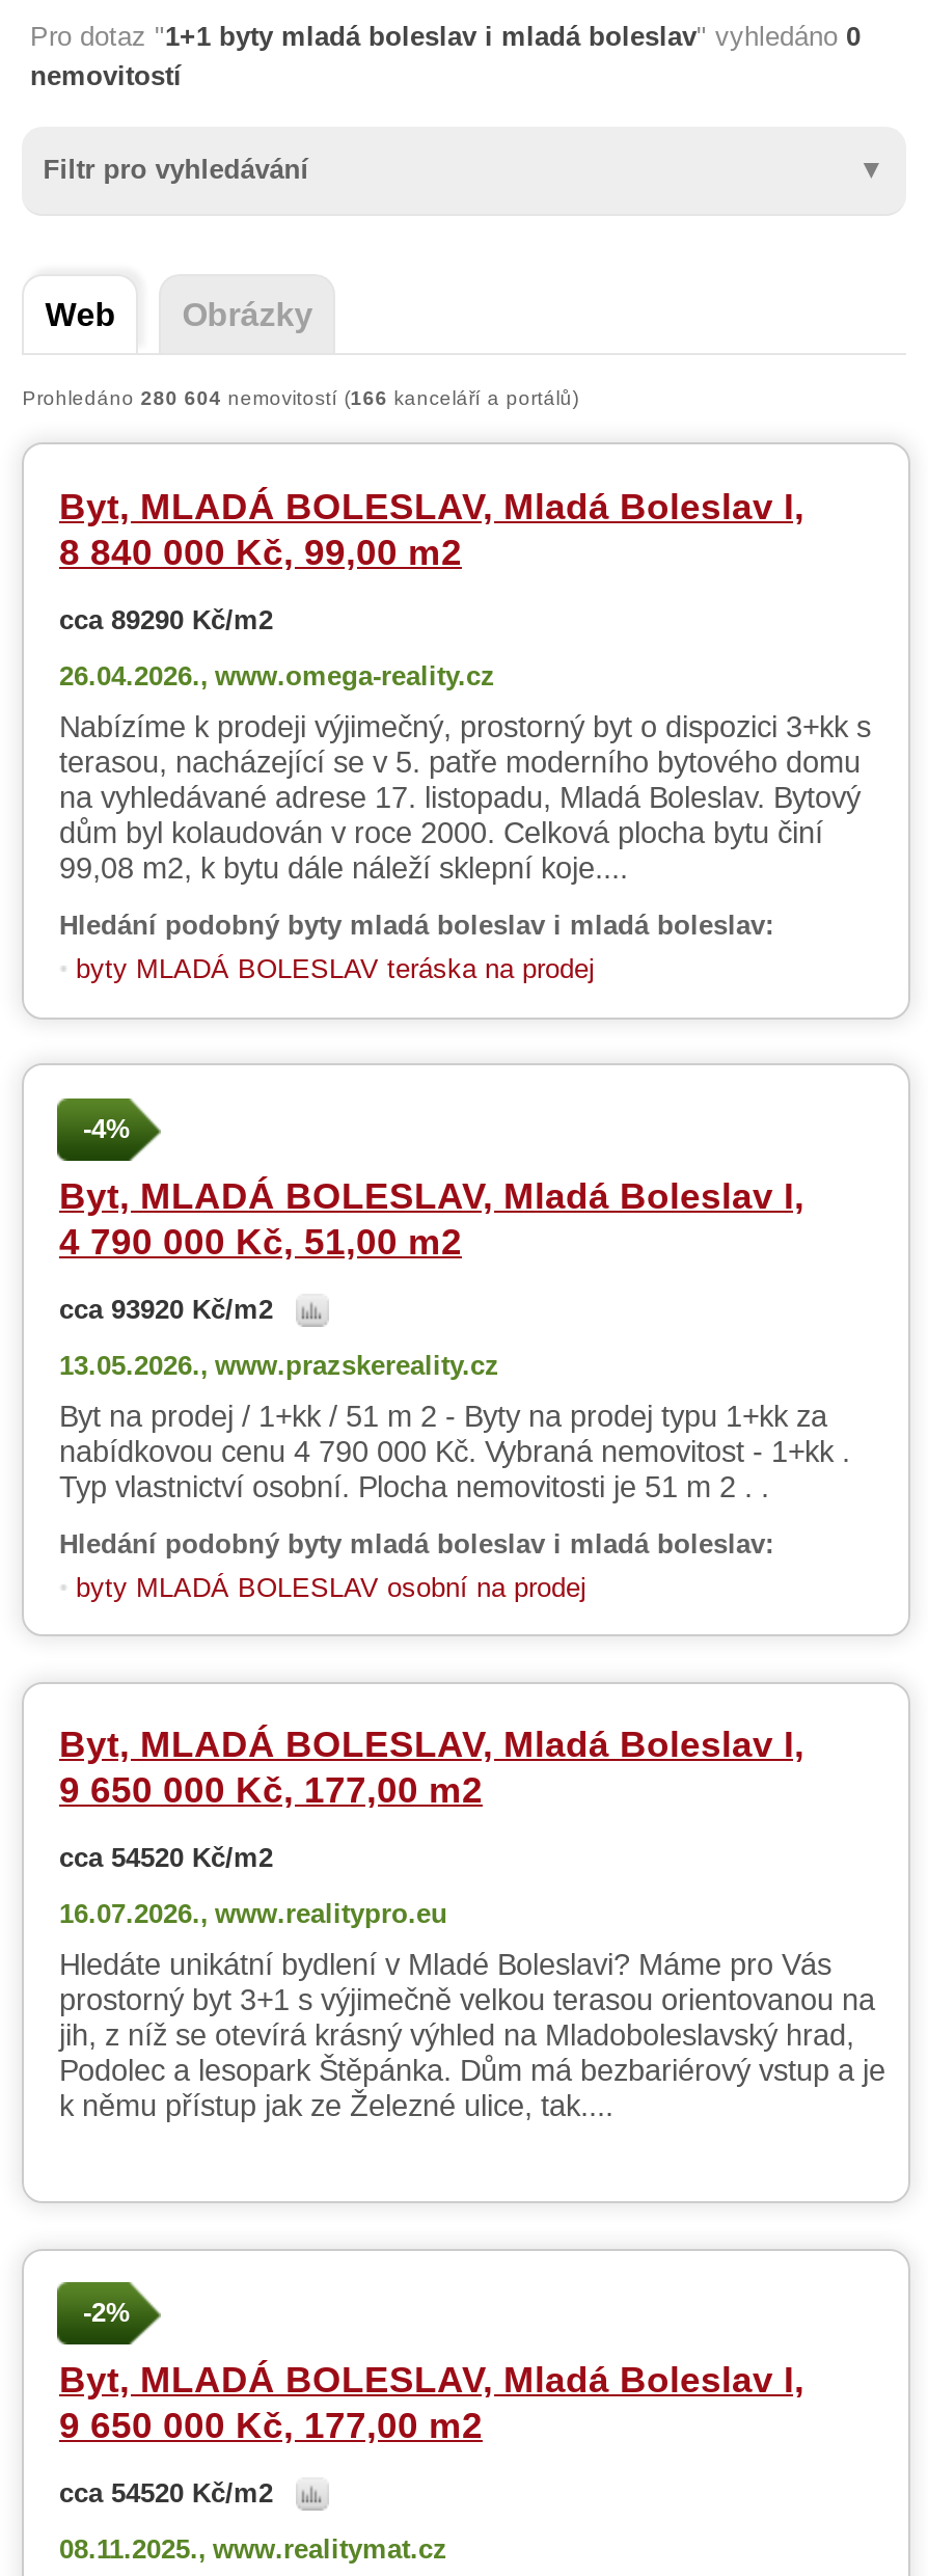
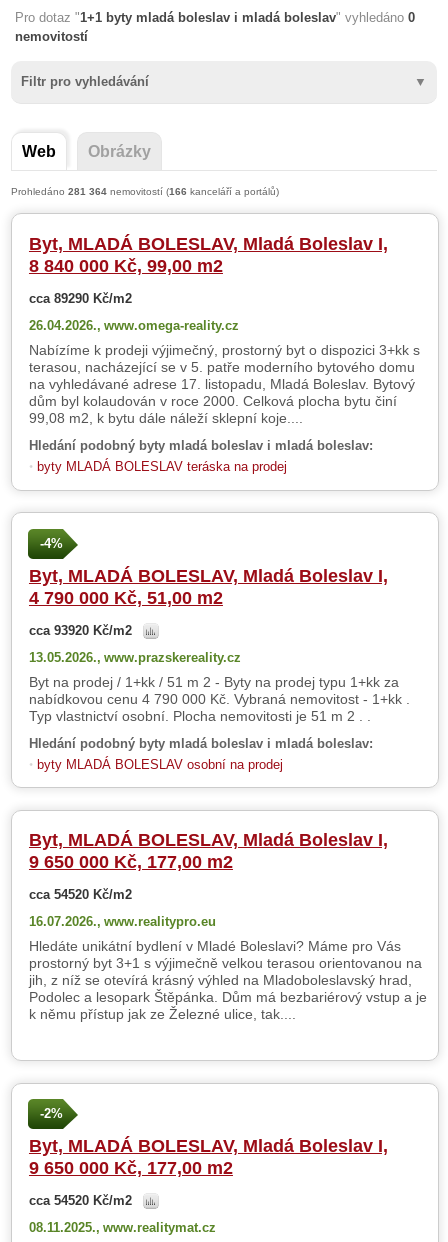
[22,386,579,409] Prohledáno 280 604 nemovitostí (166 kanceláří a portálů) -> [11,186,279,197] Prohledáno 281 364 nemovitostí (166 kanceláří a portálů)

